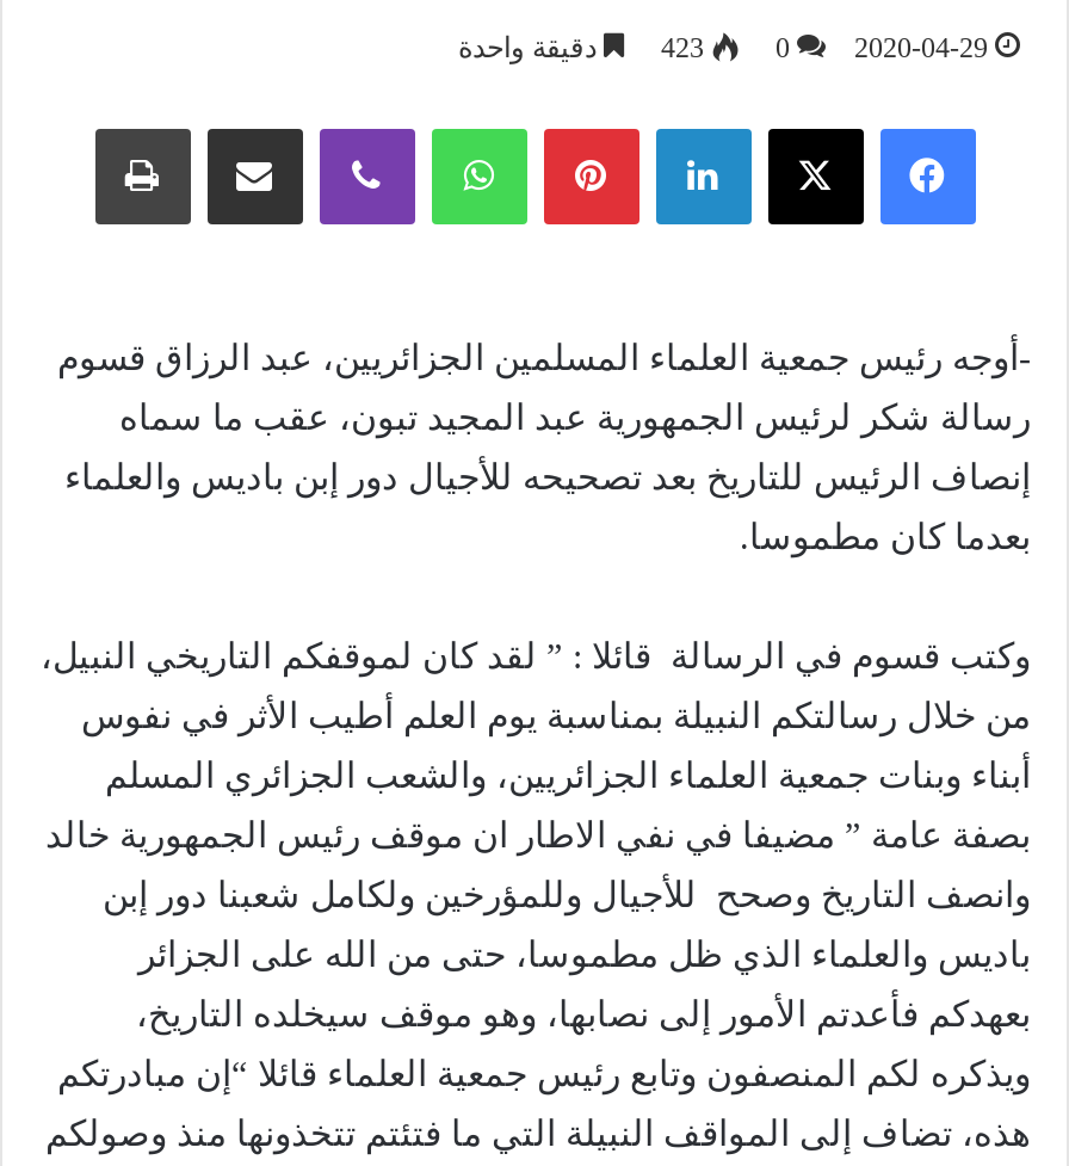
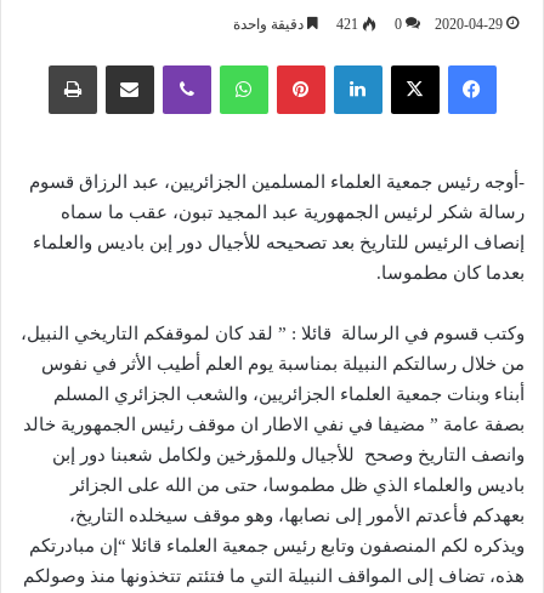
[458,32,704,65] 423 دقيقة واحدة -> [233,16,358,33] 421 دقيقة واحدة

